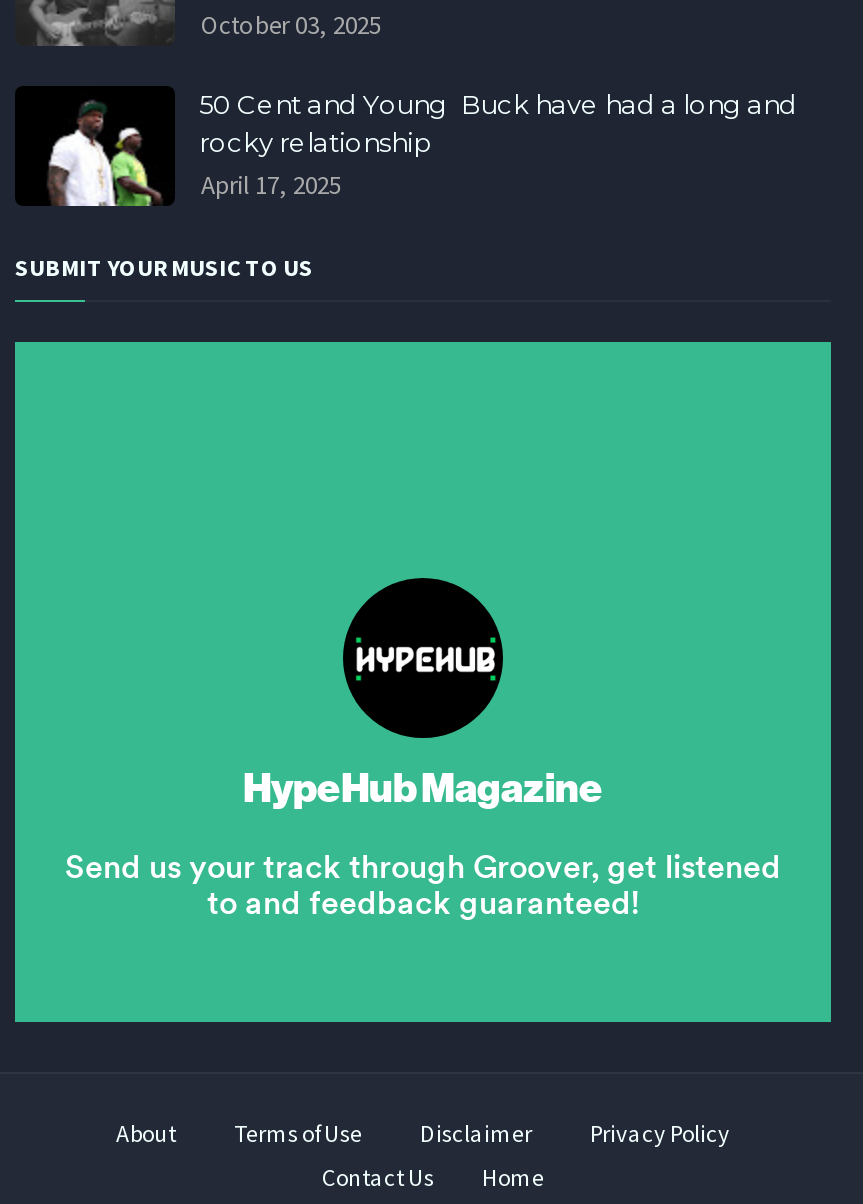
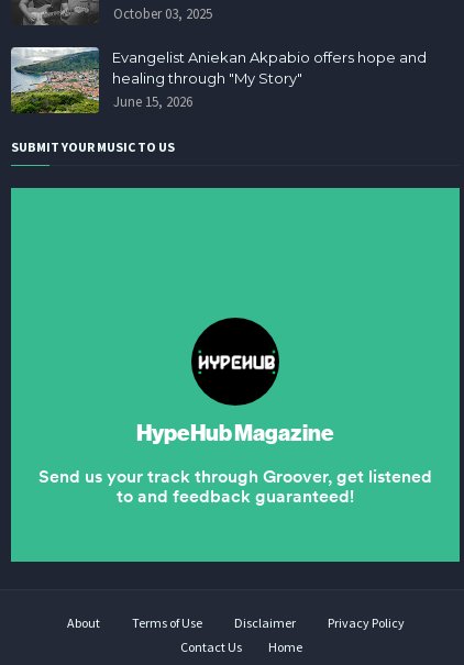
[15,86,797,208] [image] | 50 Cent and Young Buck have had a long and | rocky relationship | April 17, 2025 -> [10,46,427,114] [image] | Evangelist Aniekan Akpabio offers hope and | healing through "My Story" | June 15, 2026

